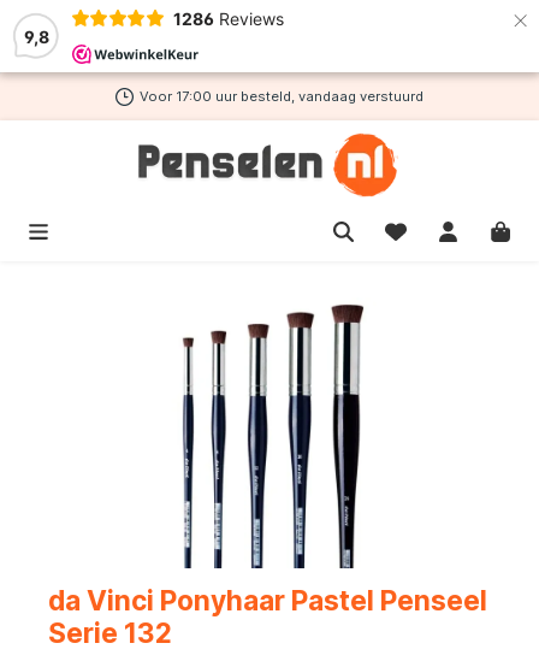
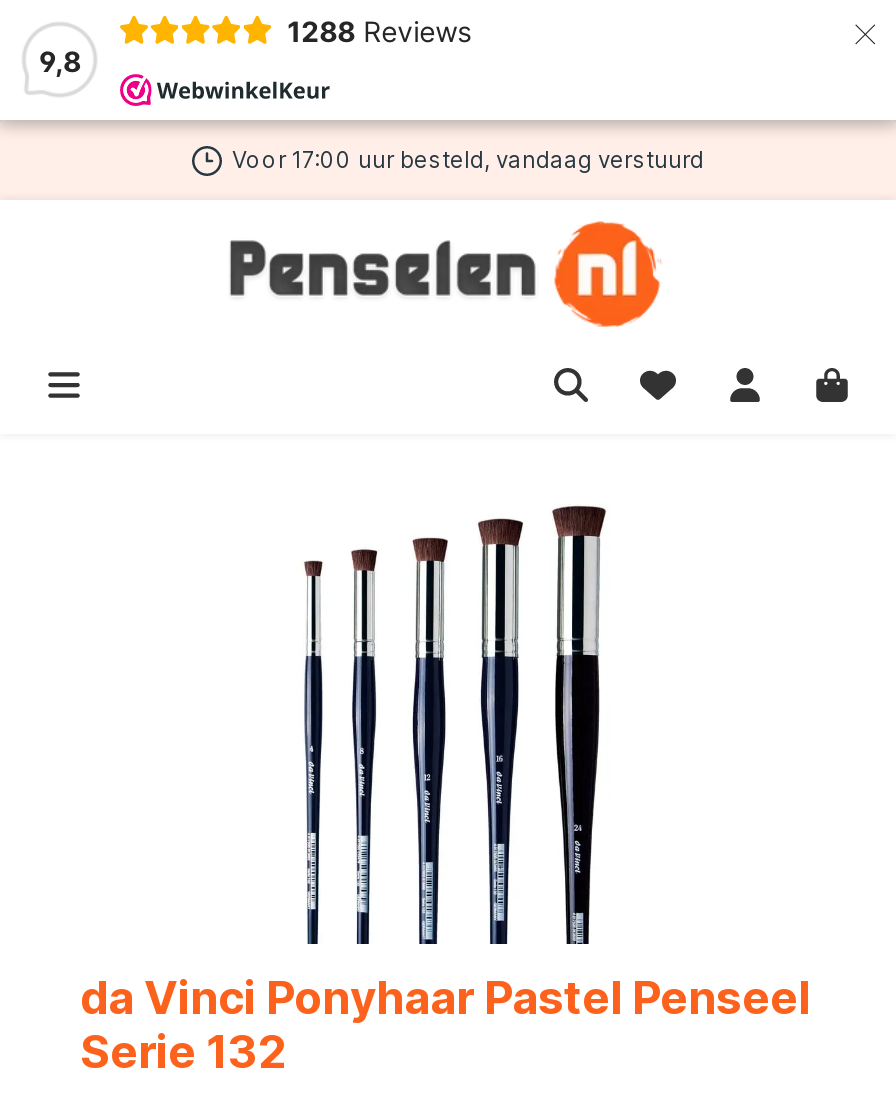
[173,8,283,28] 1286 Reviews -> [287,13,471,47] 1288 Reviews

